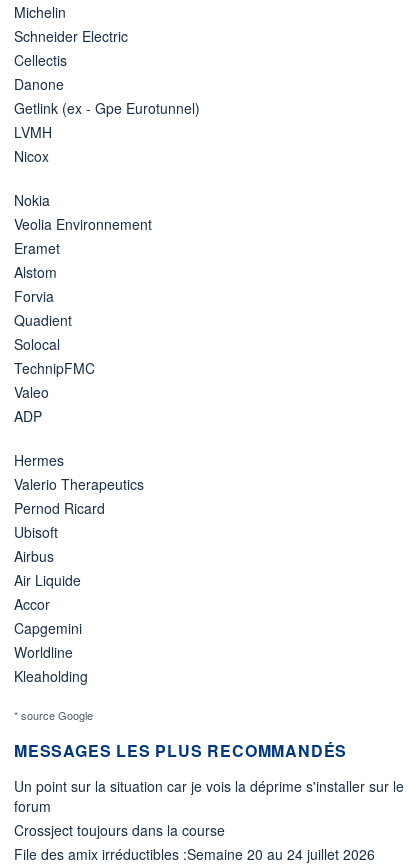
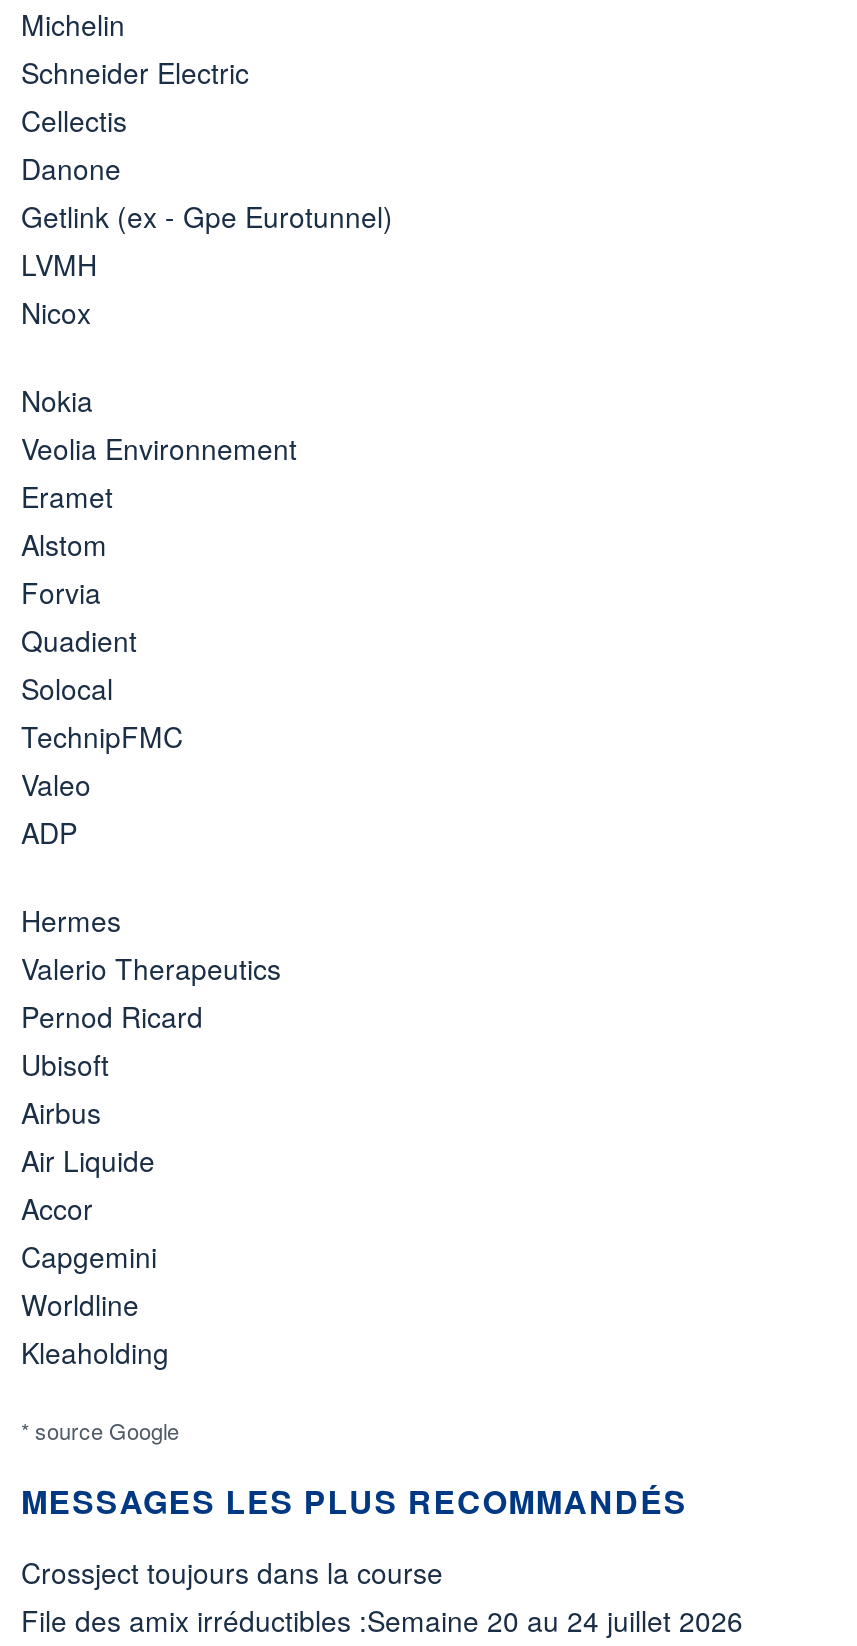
[14,776,404,816] Un point sur la situation car je vois la déprime s'installer sur le | forum -> none

